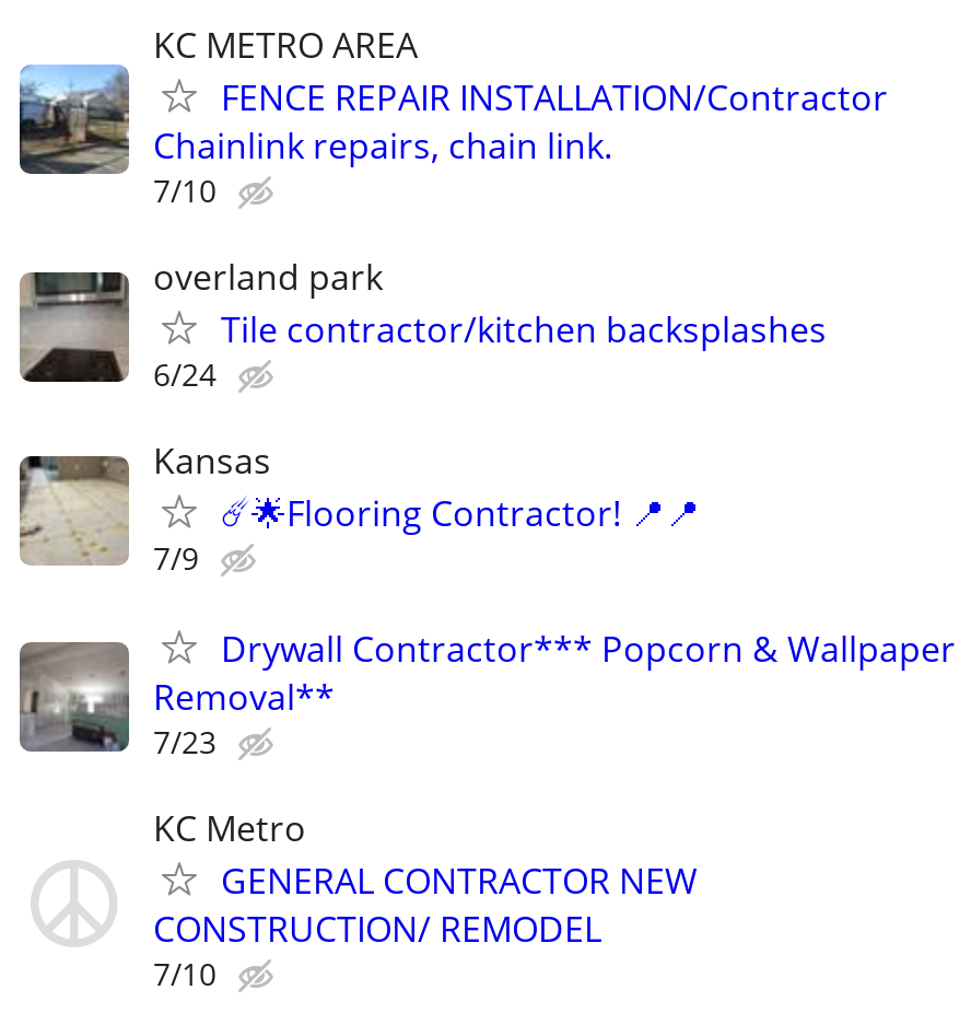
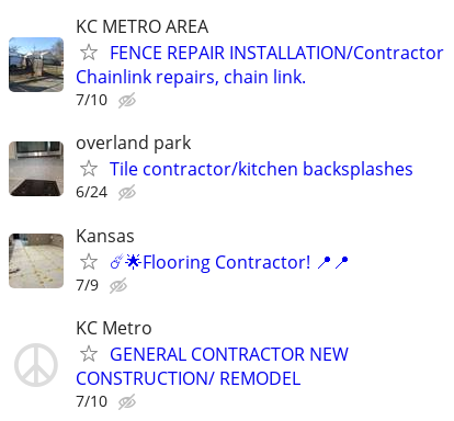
[20,625,956,763] [image] | Drywall Contractor*** Popcorn & Wallpaper | Removal** | 7/23 -> none

